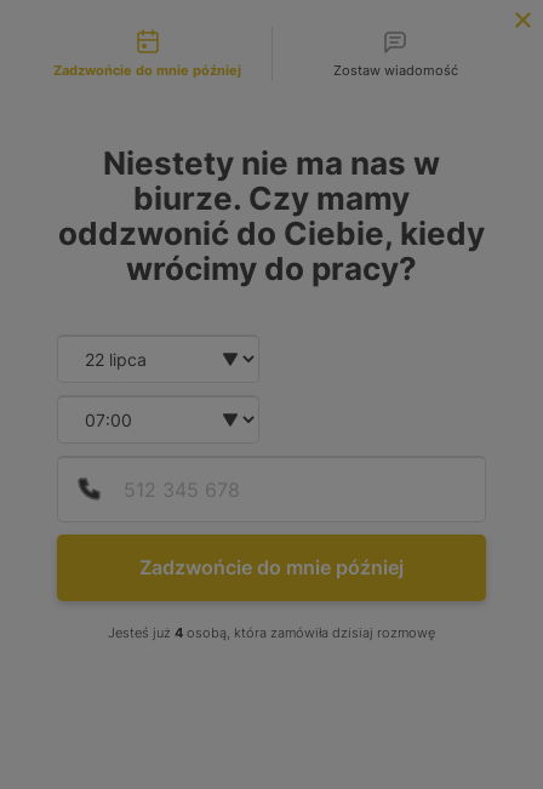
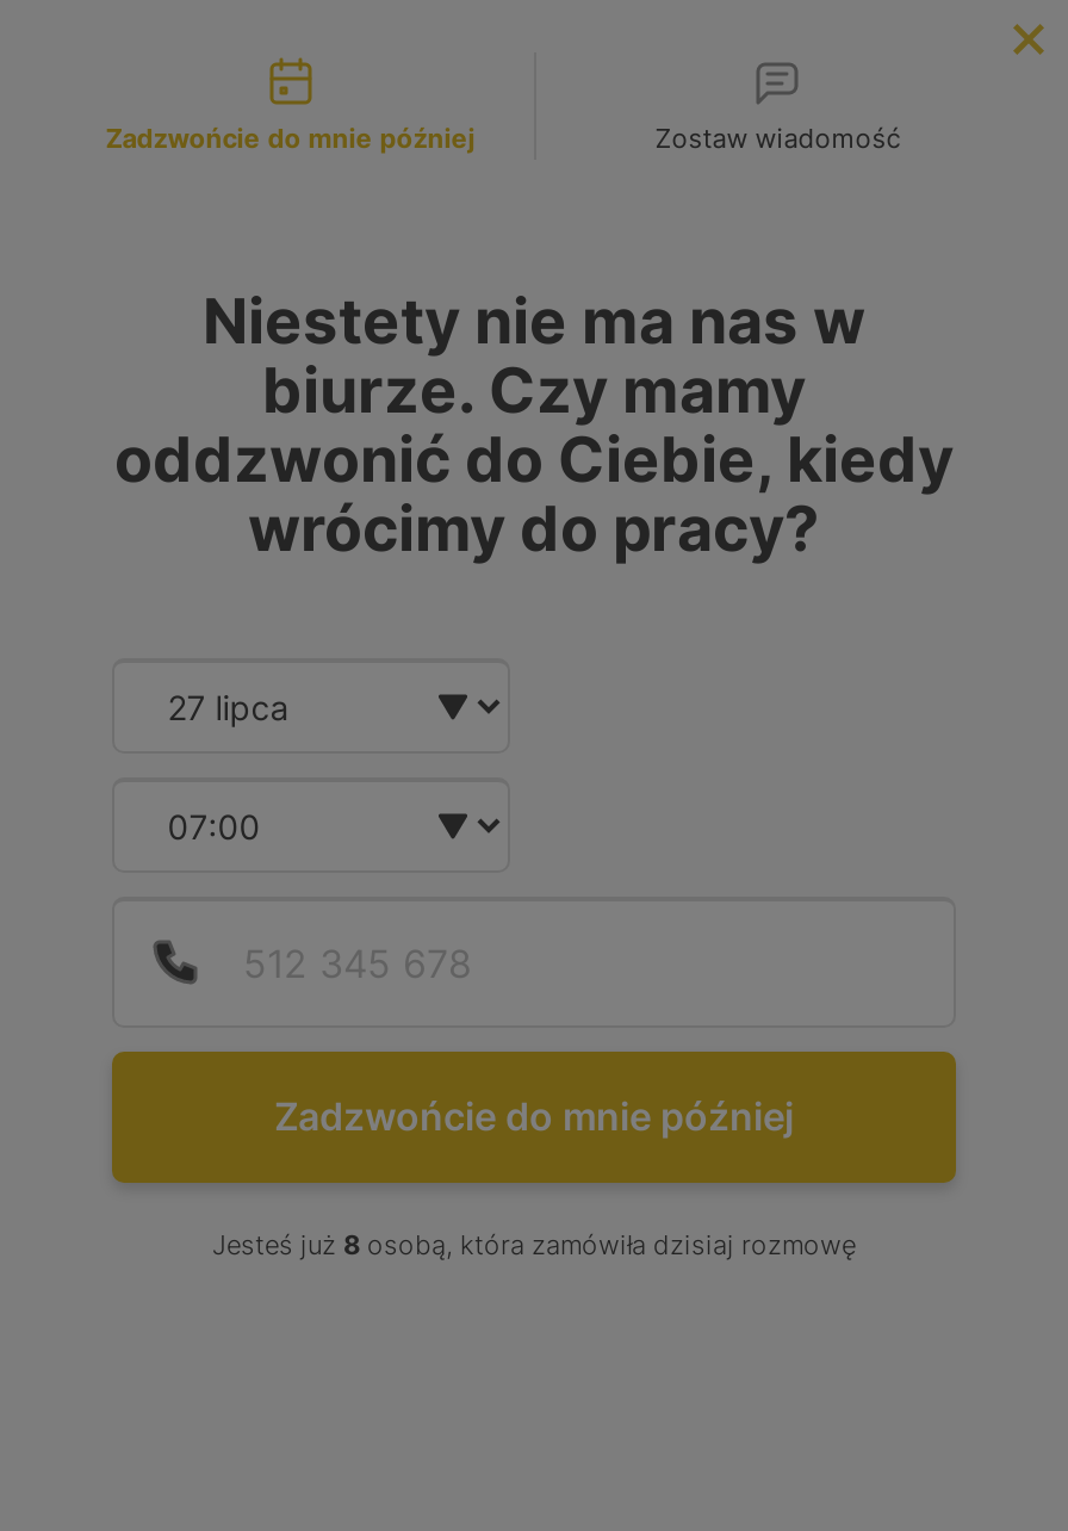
[108,624,435,641] Jesteś już 4 osobą, która zamówiła dzisiaj rozmowę -> [212,1228,856,1262] Jesteś już 8 osobą, która zamówiła dzisiaj rozmowę

